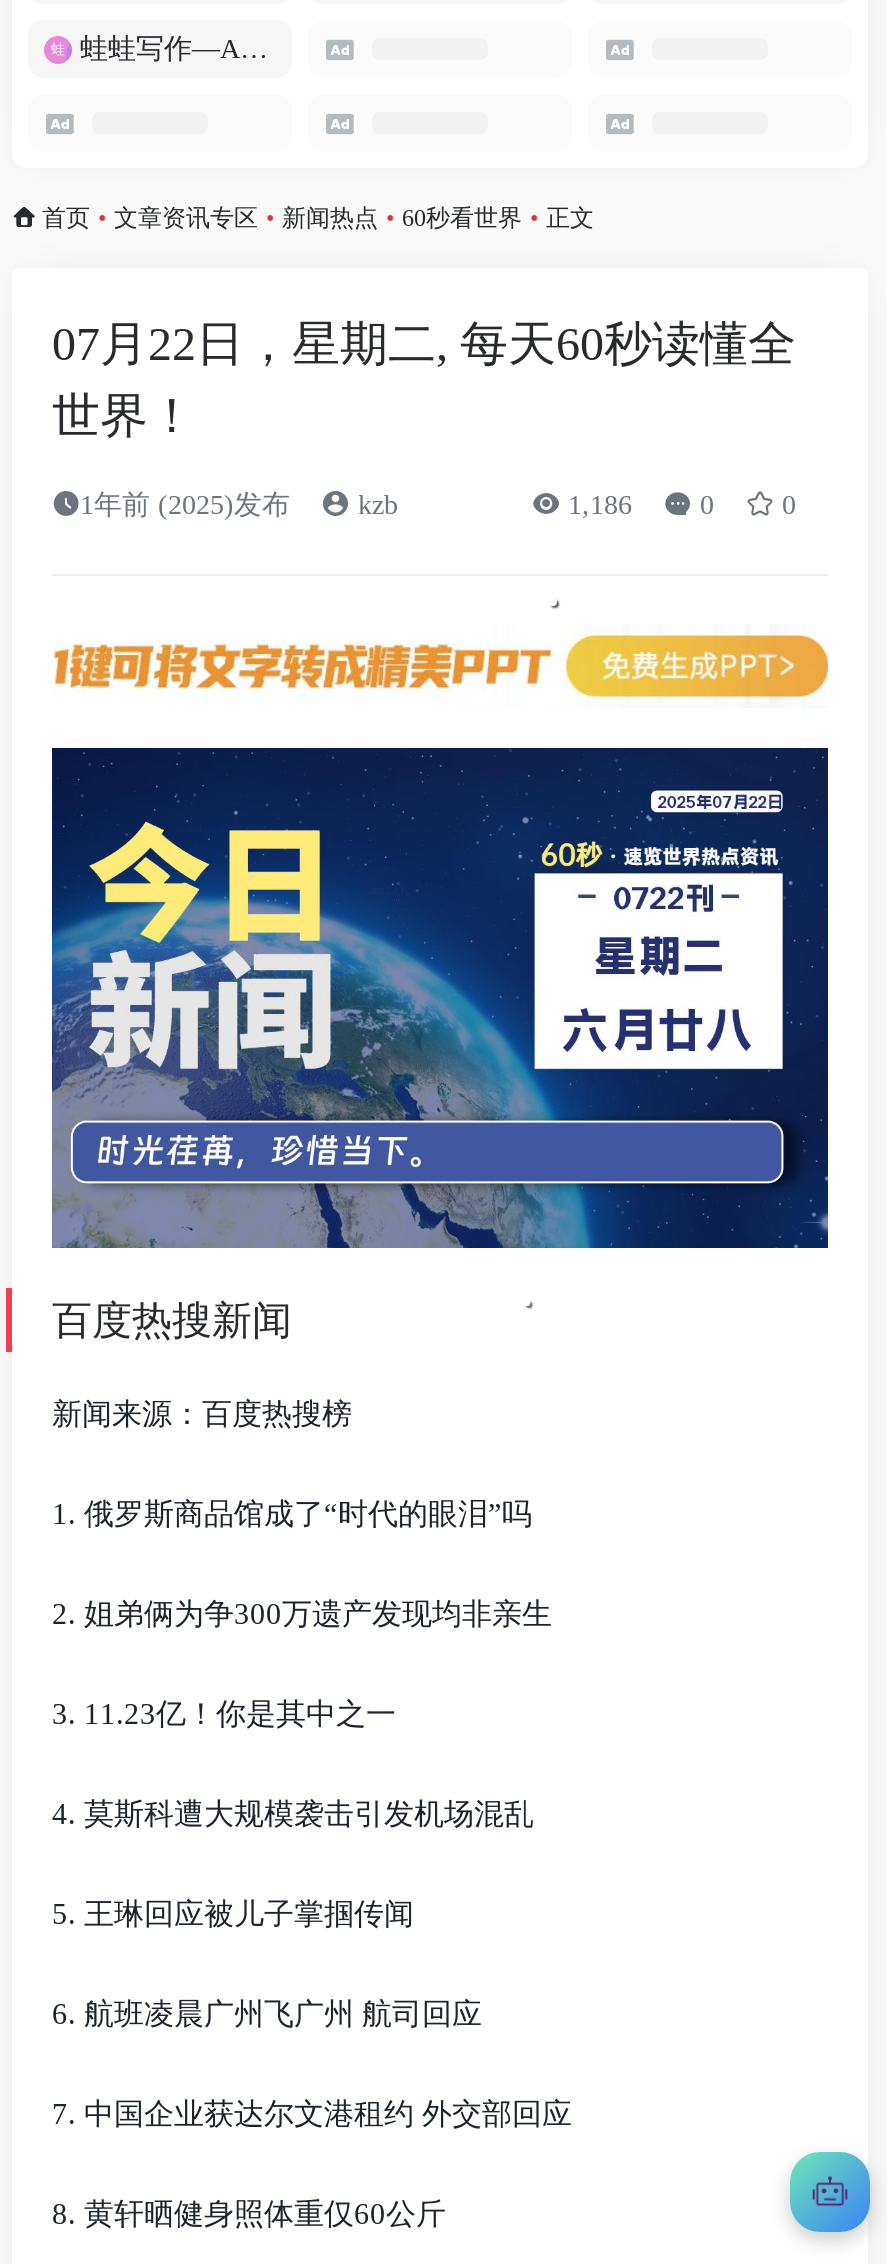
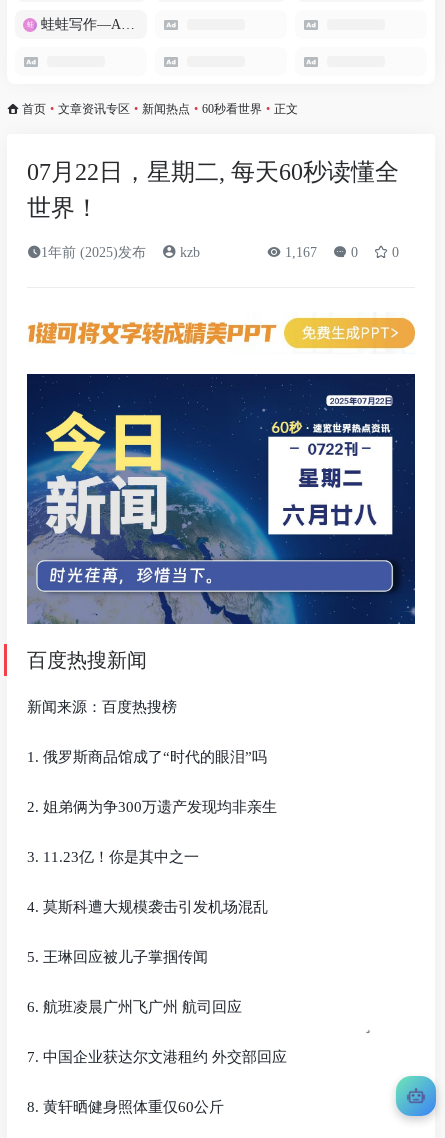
[560,490,714,520] 1,186 0 -> [281,245,358,260] 1,167 0

